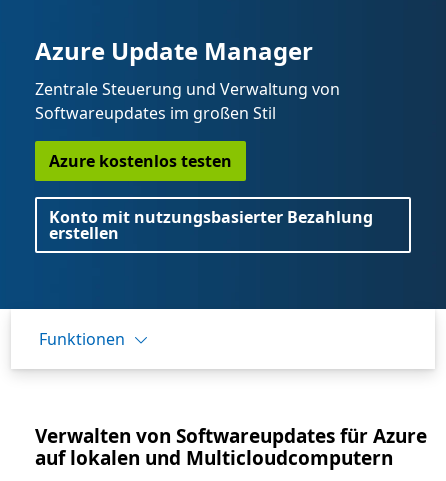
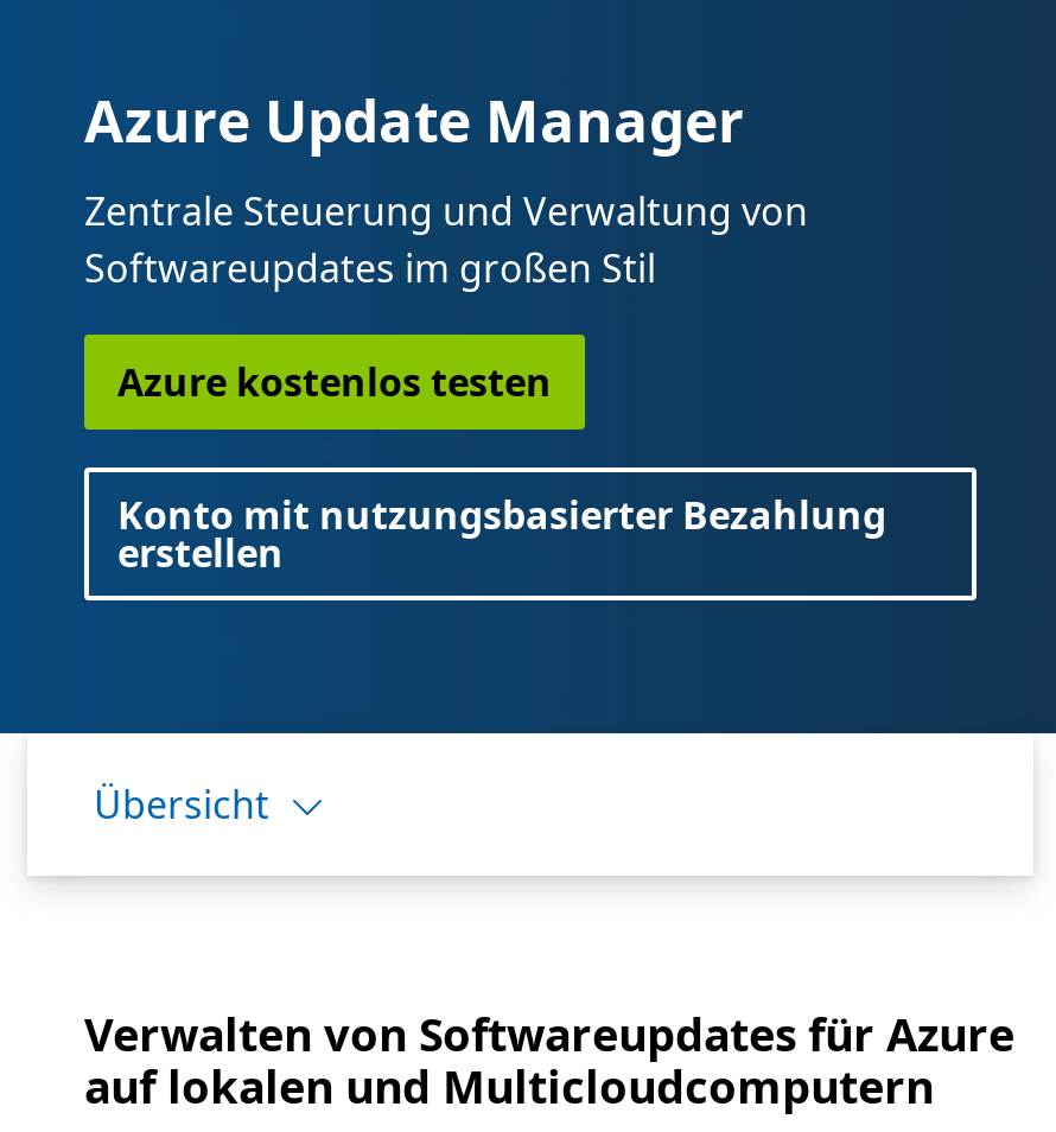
[39,328,125,350] Funktionen -> [94,778,269,831] Übersicht

